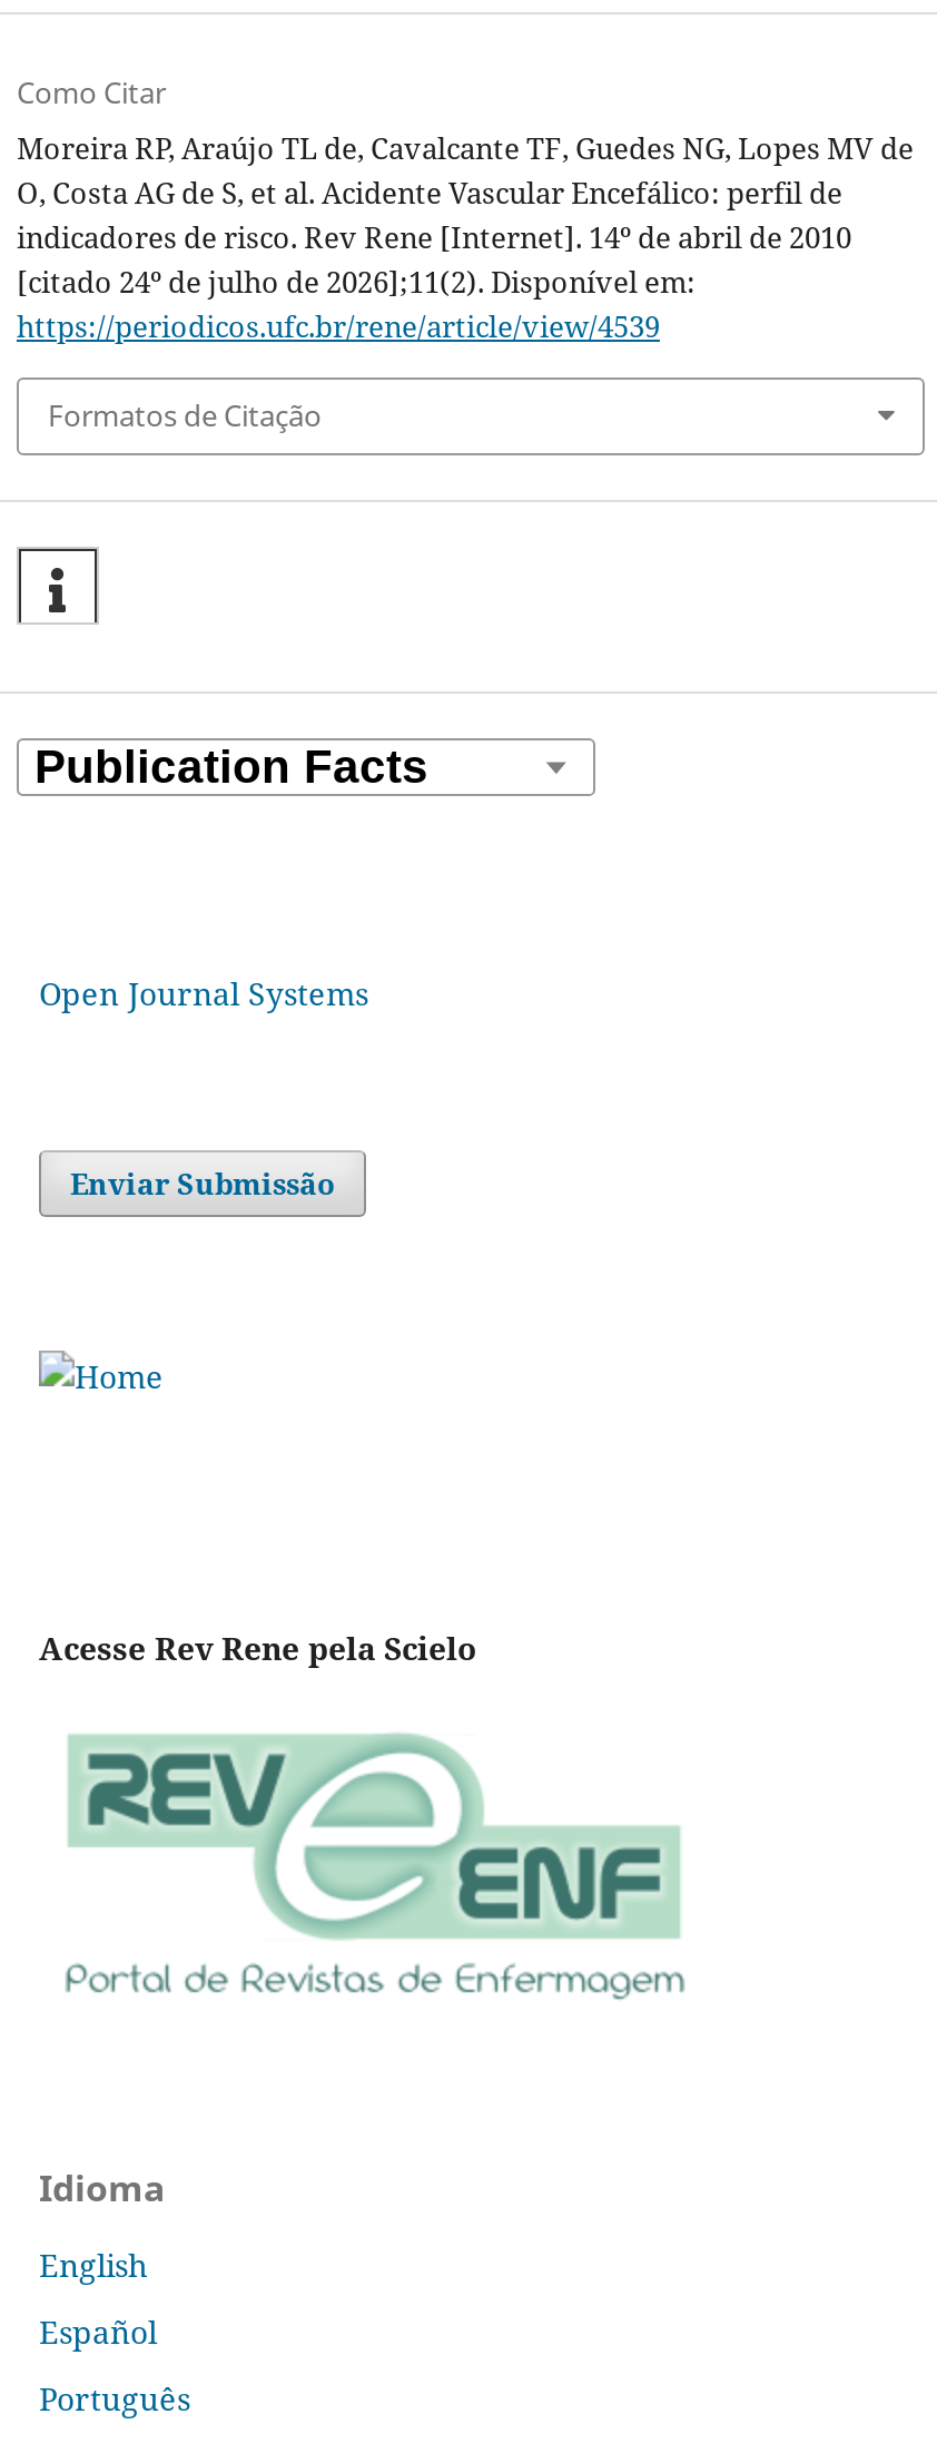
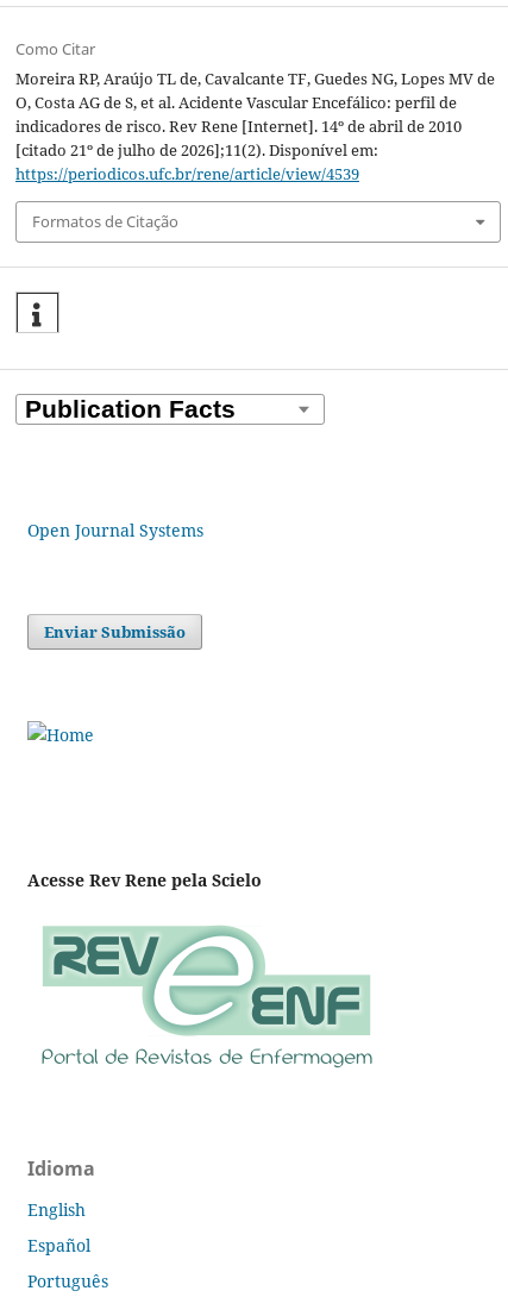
[17,262,696,302] [citado 24º de julho de 2026];11(2). Disponível em: -> [15,139,378,161] [citado 21º de julho de 2026];11(2). Disponível em:

